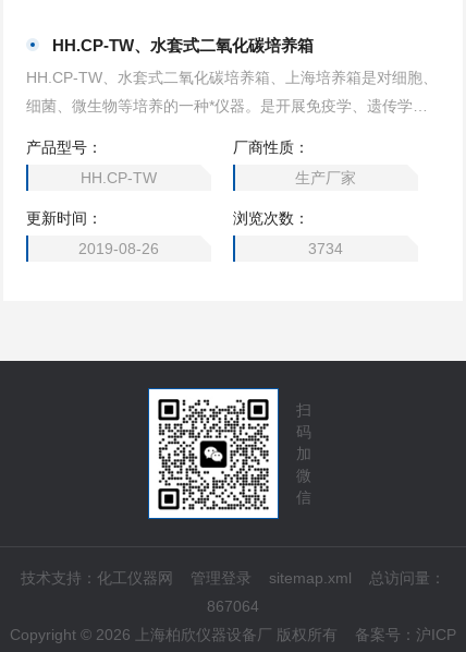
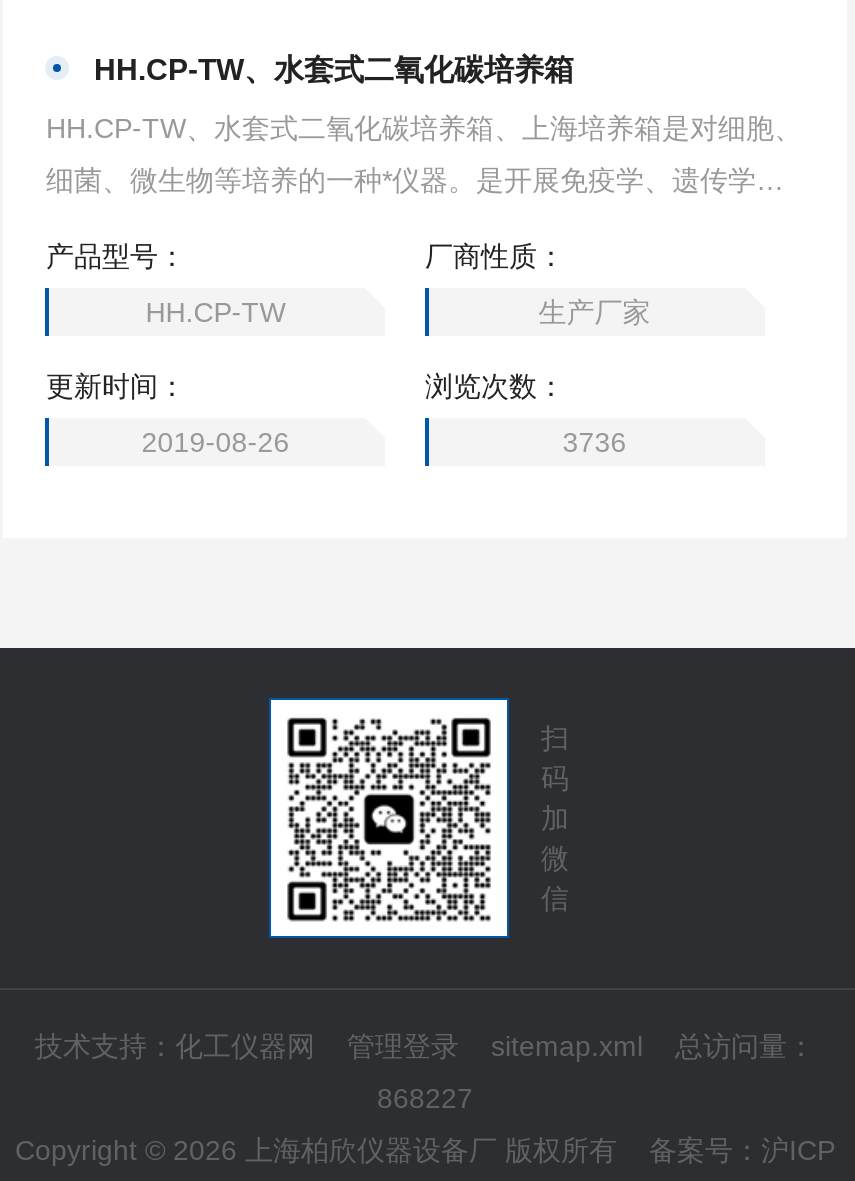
[308,240,343,257] 3734 -> [563,426,627,458] 3736
[207,597,259,615] 867064 -> [377,1082,473,1114] 868227

